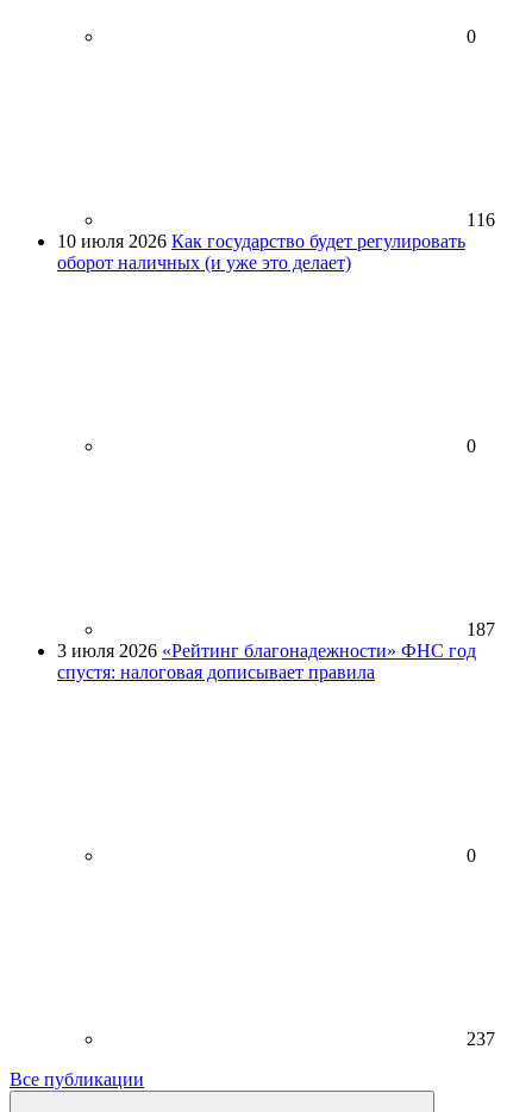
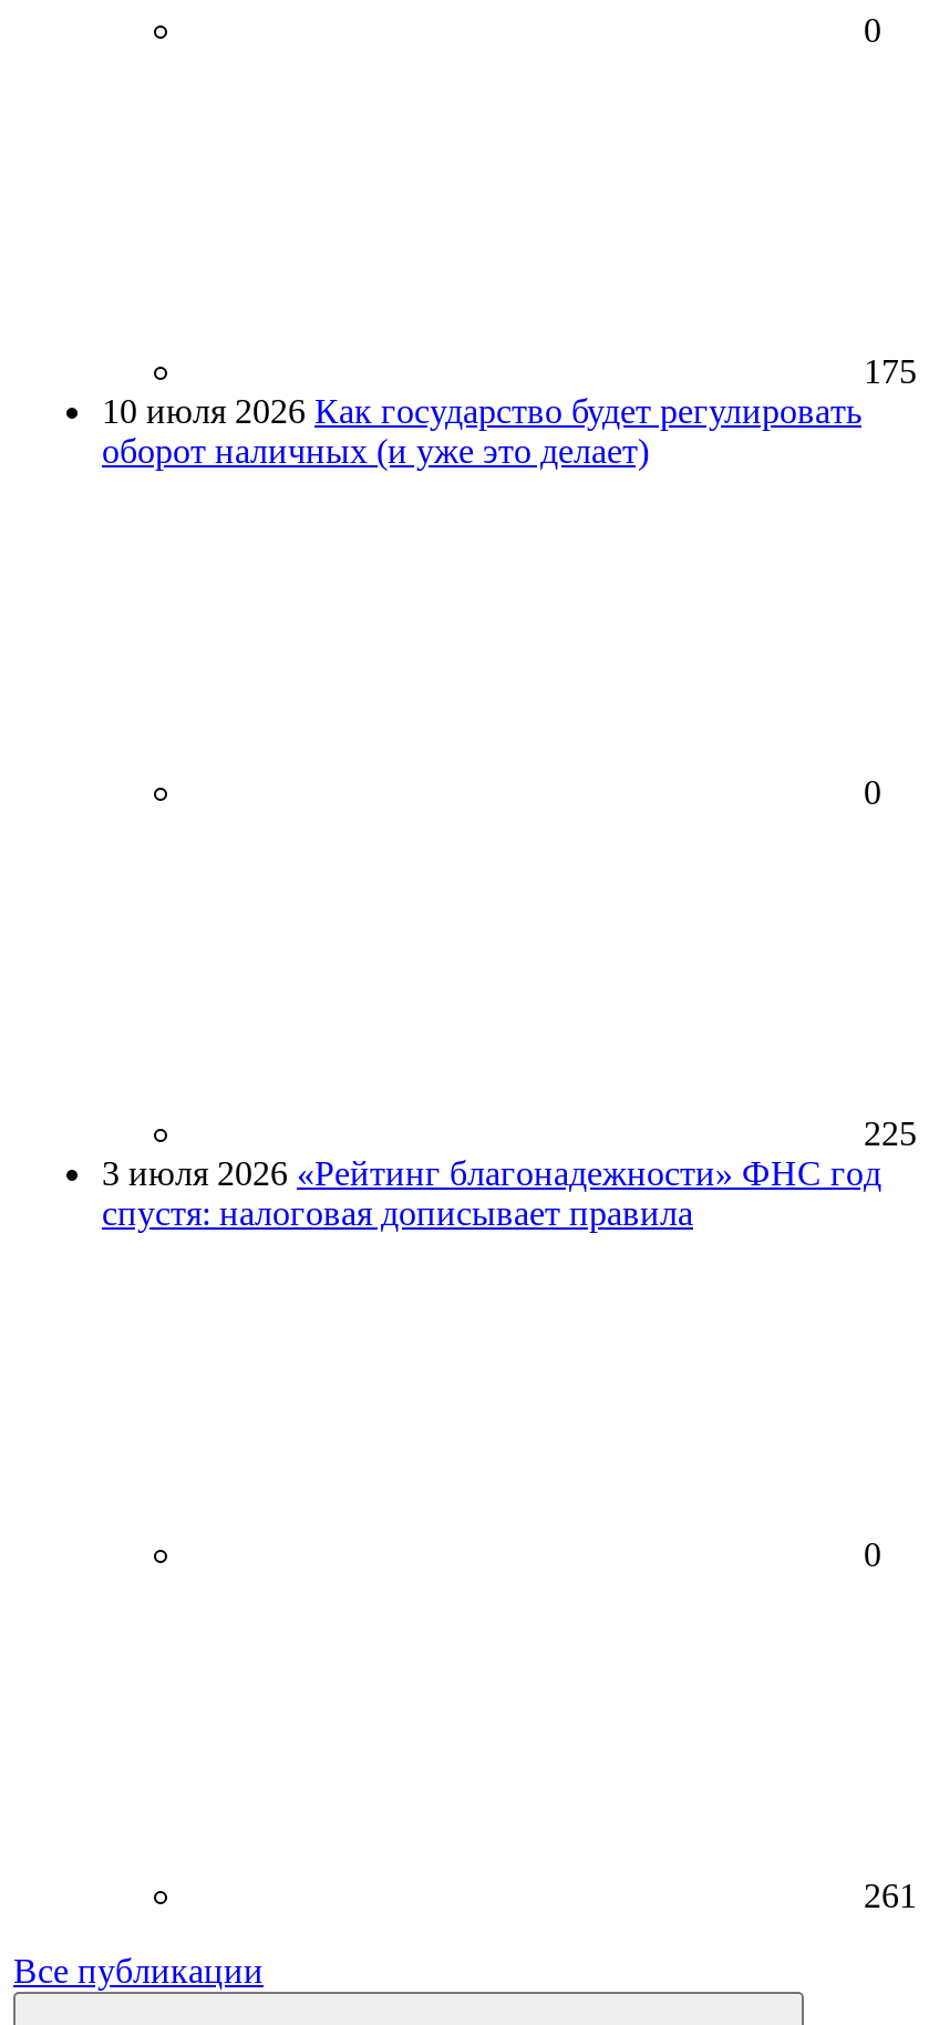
[467,209,495,229] 116 -> [864,351,917,389] 175
[467,619,495,639] 187 -> [864,1114,917,1151] 225
[467,1028,495,1048] 237 -> [864,1876,917,1913] 261

